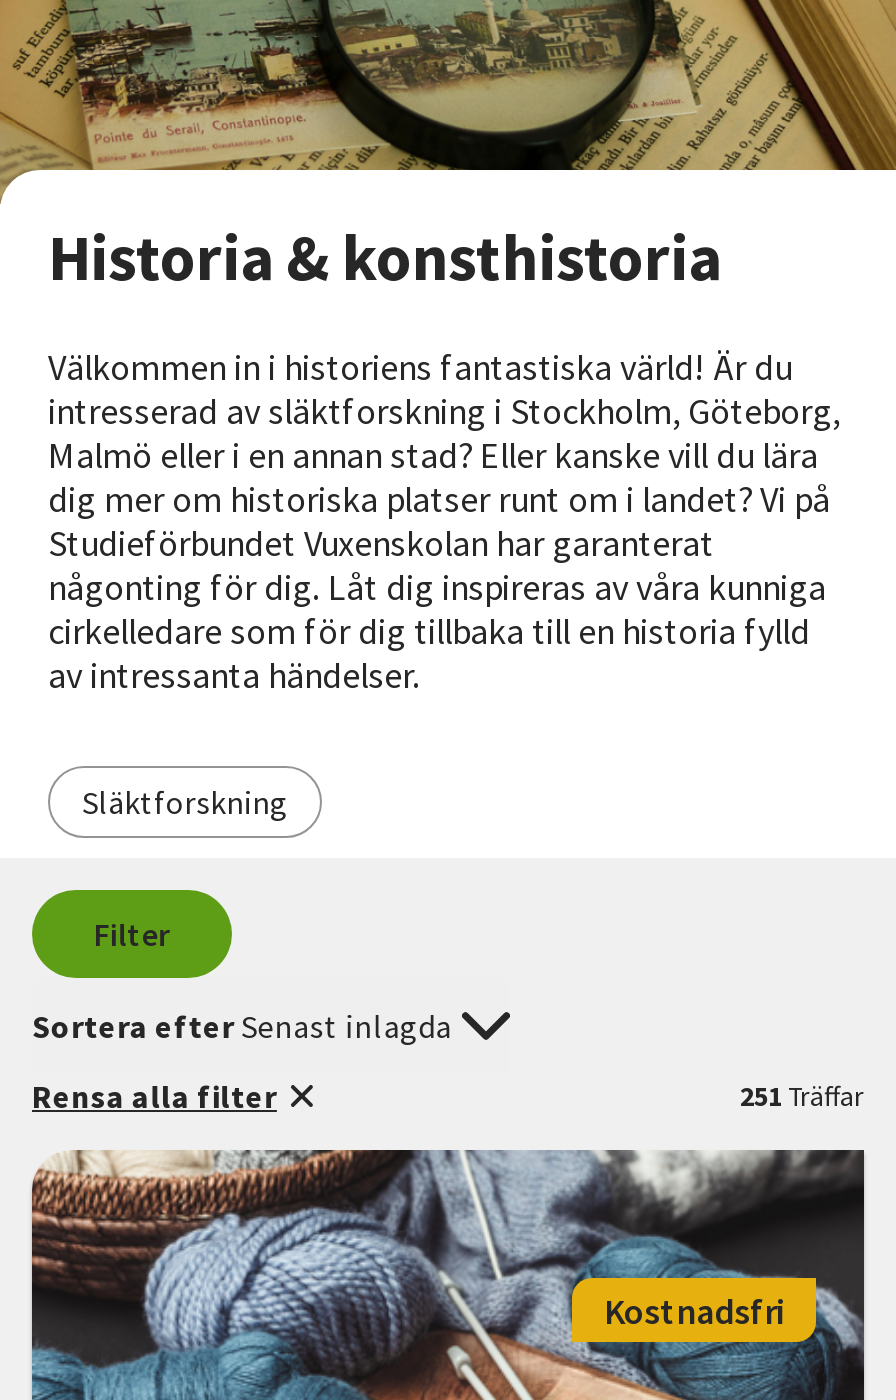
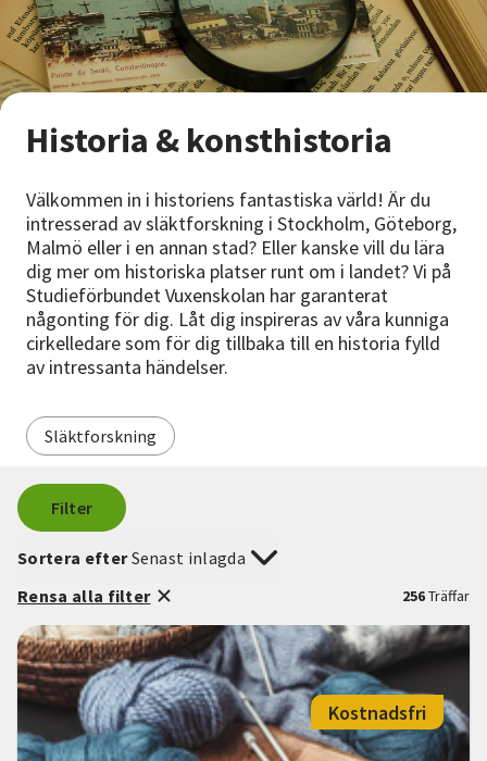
[740,1077,864,1113] 251 Träffar -> [402,585,470,605] 256 Träffar

